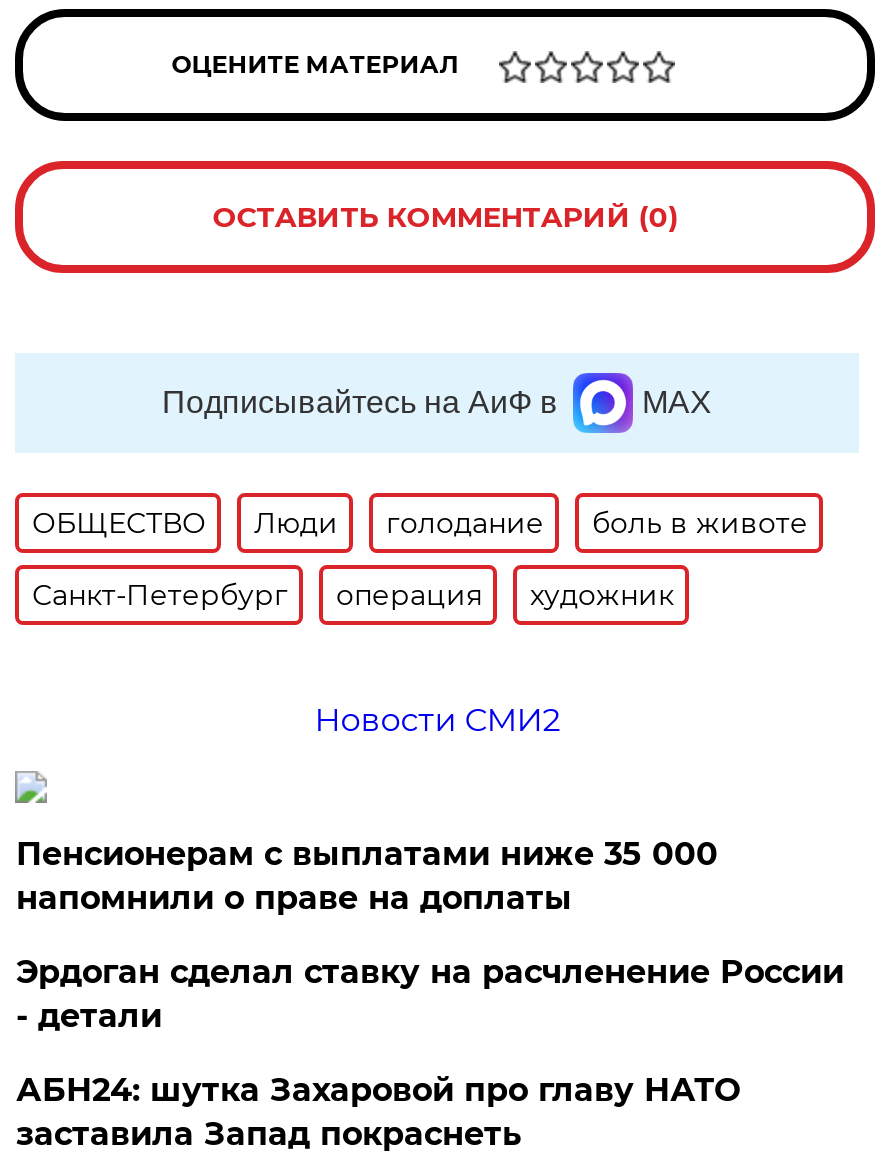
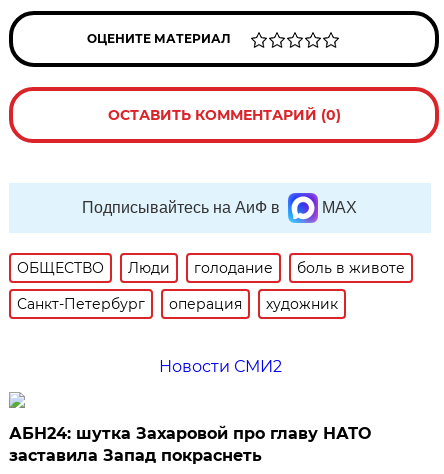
[16,835,844,1035] Пенсионерам с выплатами ниже 35 000 | напомнили о праве на доплаты | Эрдоган сделал ставку на расчленение России | - детали -> none

